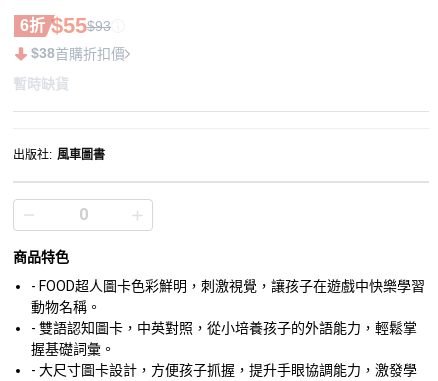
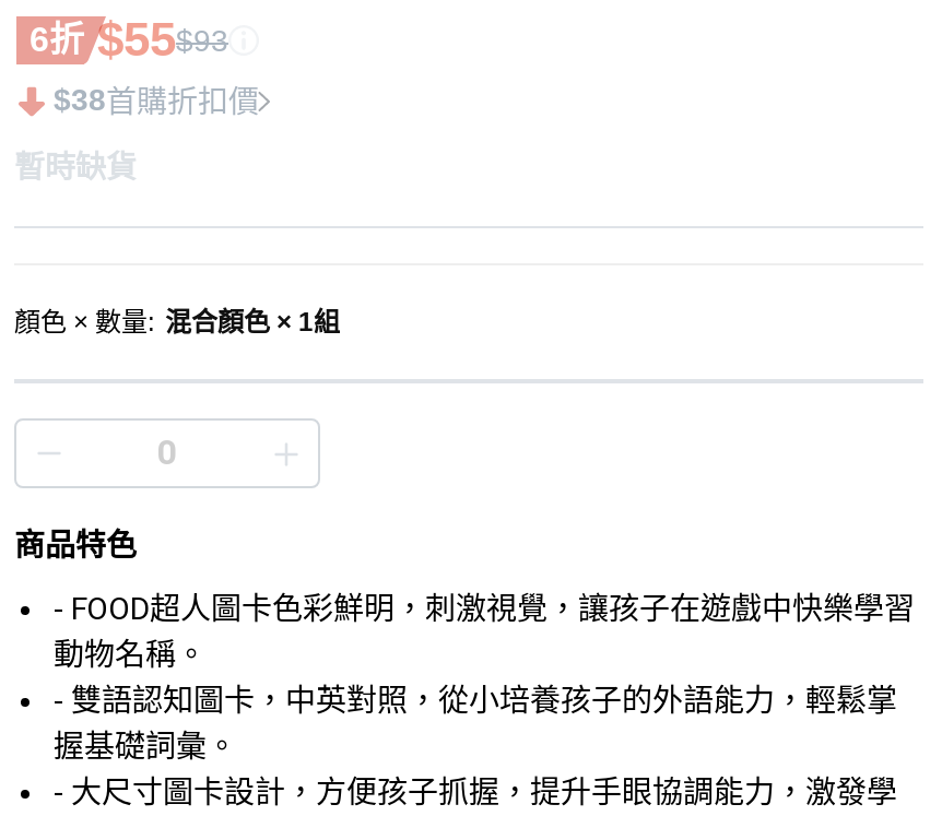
[13,148,105,162] 出版社: 風車圖書 -> [14,307,340,338] 顏色 × 數量: 混合顏色 × 1組

